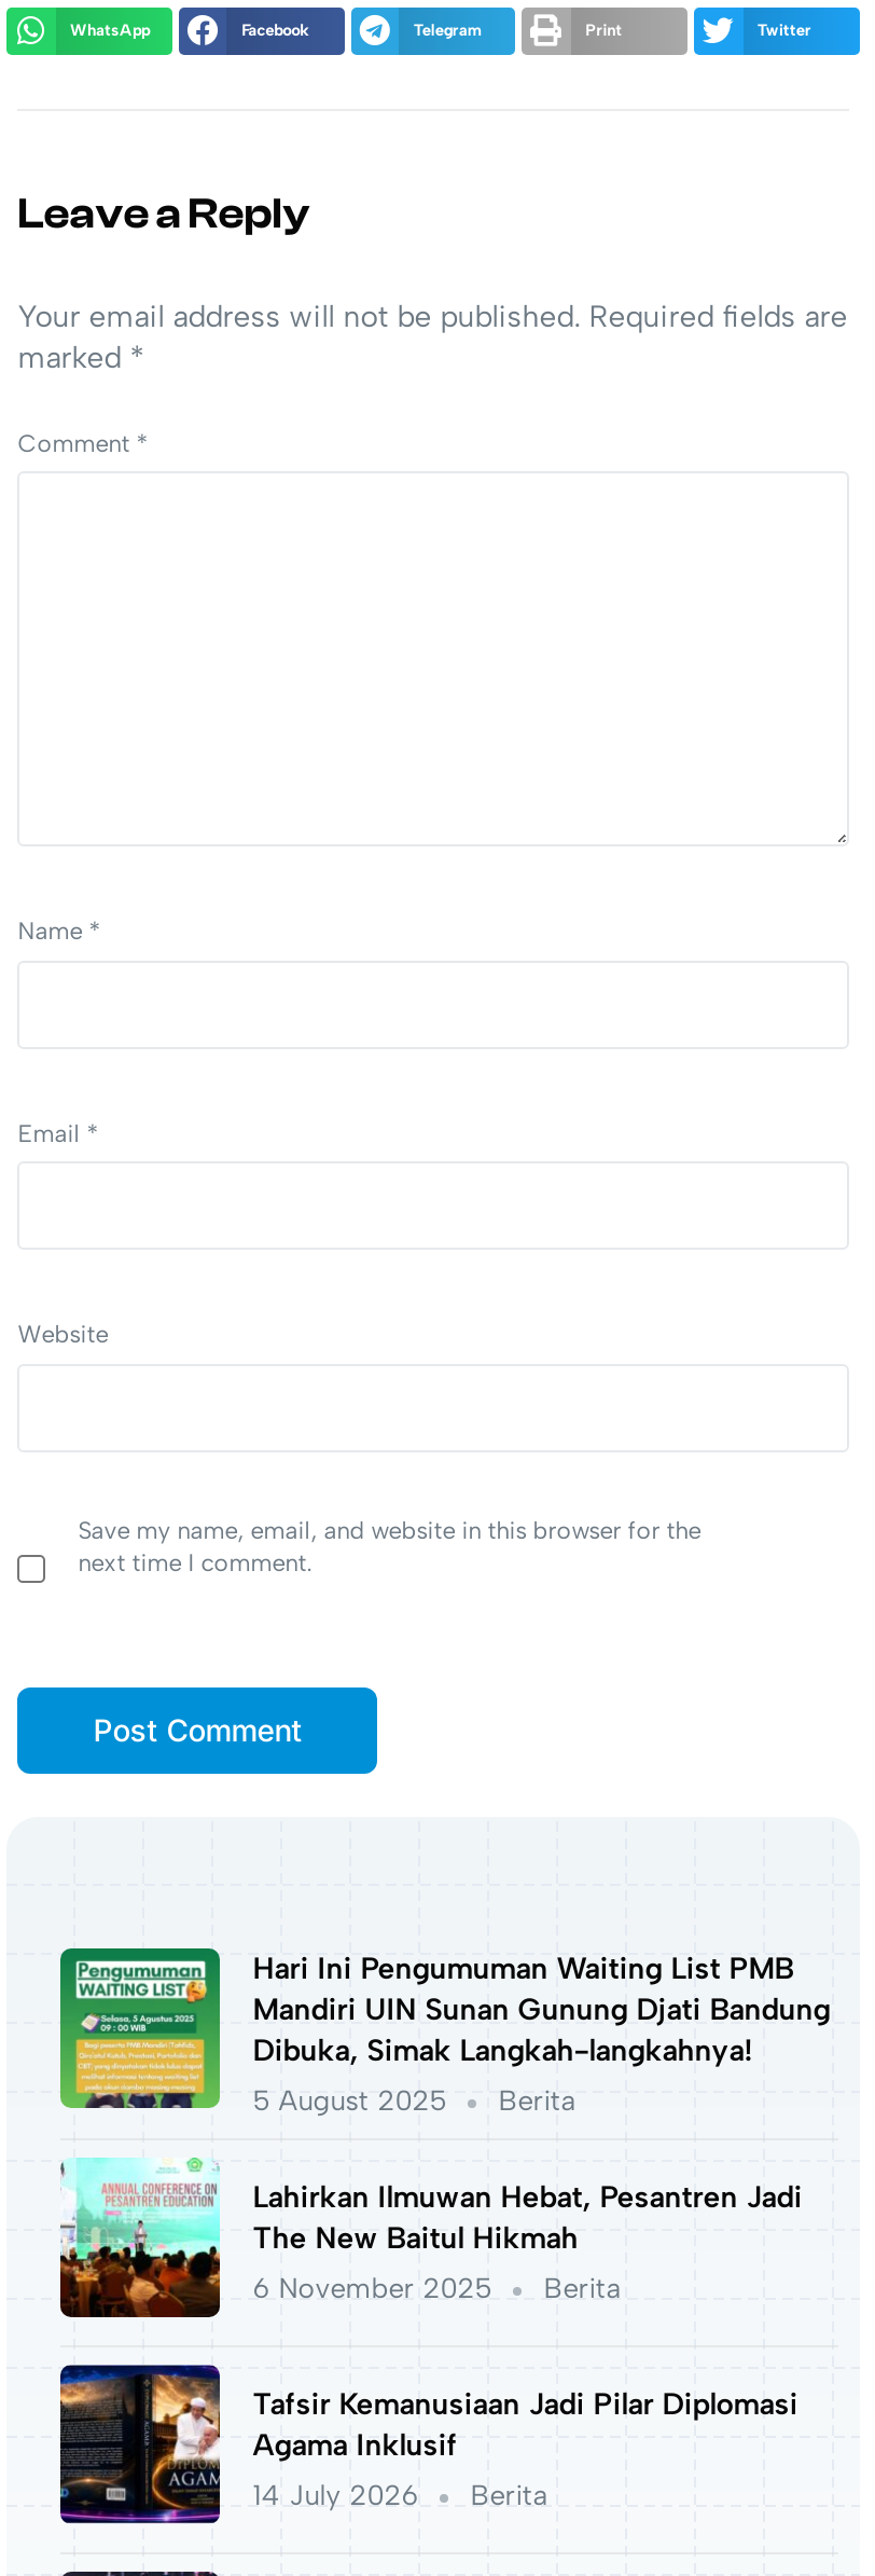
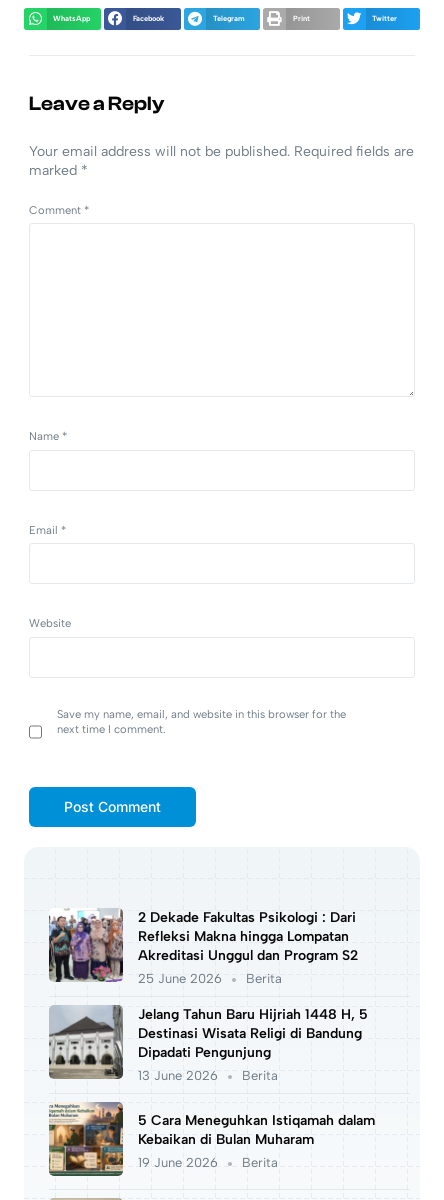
[58,1946,830,2117] [image] | Hari Ini Pengumuman Waiting List PMB | Mandiri UIN Sunan Gunung Djati Bandung | Dibuka, Simak Langkah-langkahnya! | 5 August 2025 -> [48,908,358,986] [image] | 2 Dekade Fakultas Psikologi : Dari | Refleksi Makna hingga Lompatan | Akreditasi Unggul dan Program S2 | 25 June 2026
[60,2158,802,2319] [image] | Lahirkan Ilmuwan Hebat, Pesantren Jadi | The New Baitul Hikmah | 6 November 2025 -> [48,1004,368,1083] [image] | Jelang Tahun Baru Hijriah 1448 H, 5 | Destinasi Wisata Religi di Bandung | Dipadati Pengunjung | 13 June 2026
[58,2363,798,2524] [image] | Tafsir Kemanusiaan Jadi Pilar Diplomasi | Agama Inklusif | 14 July 2026 -> [48,1102,375,1177] [image] | 5 Cara Meneguhkan Istiqamah dalam | Kebaikan di Bulan Muharam | 19 June 2026

